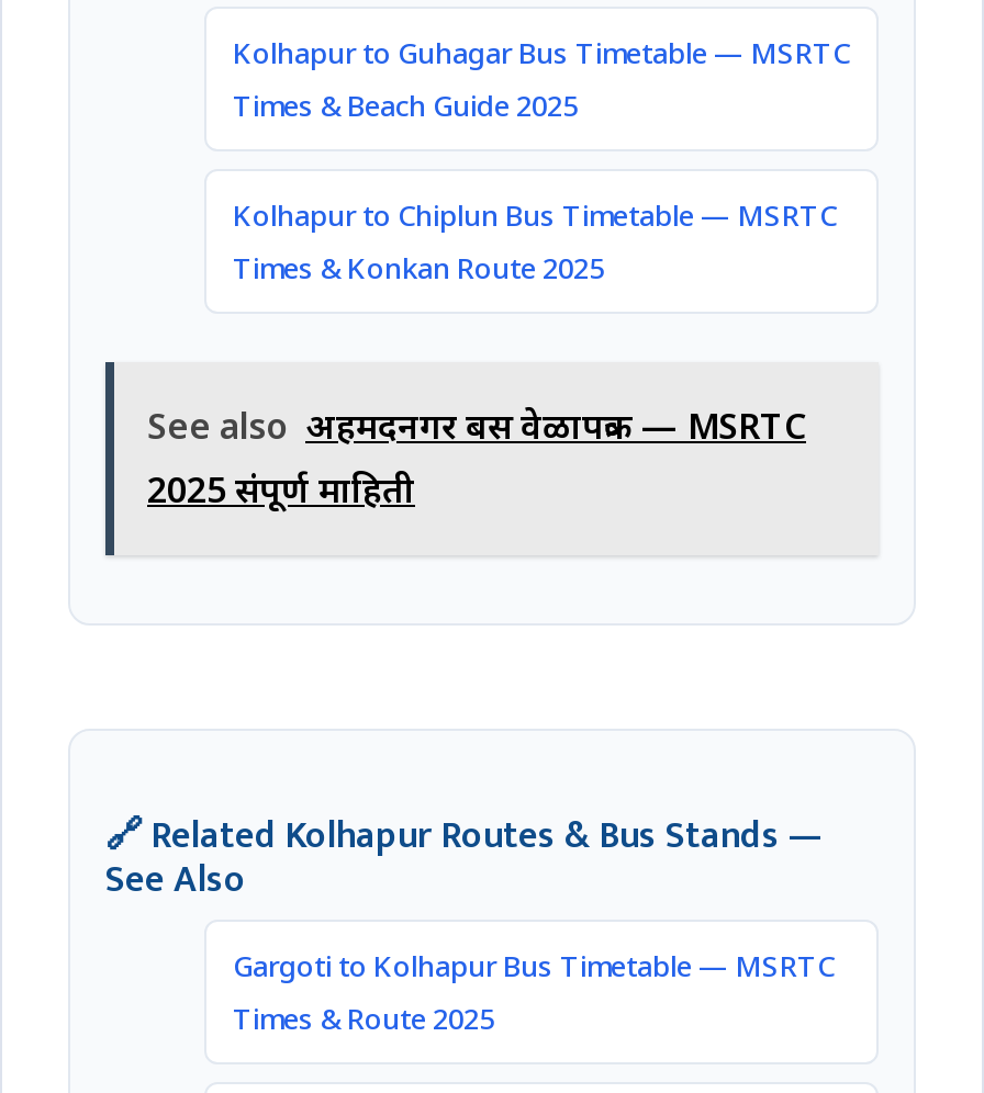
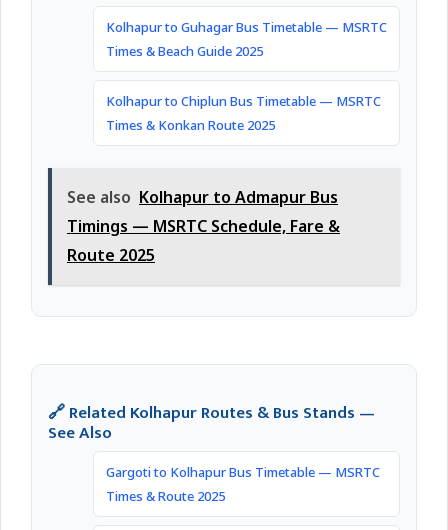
[147,402,806,514] See also अहमदनगर बस वेळापत्रक — MSRTC | 2025 संपूर्ण माहिती -> [67,186,340,266] See also Kolhapur to Admapur Bus | Timings — MSRTC Schedule, Fare & | Route 2025

